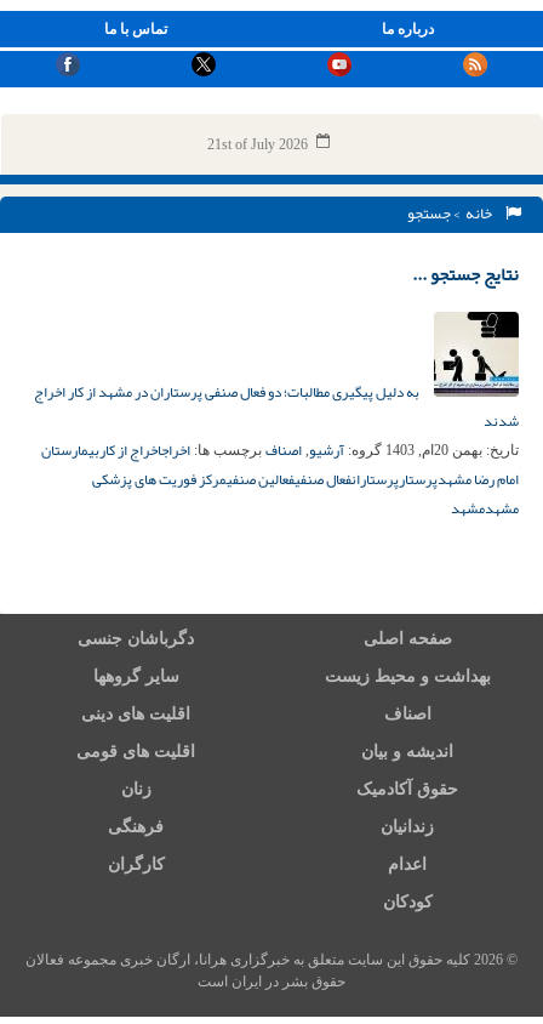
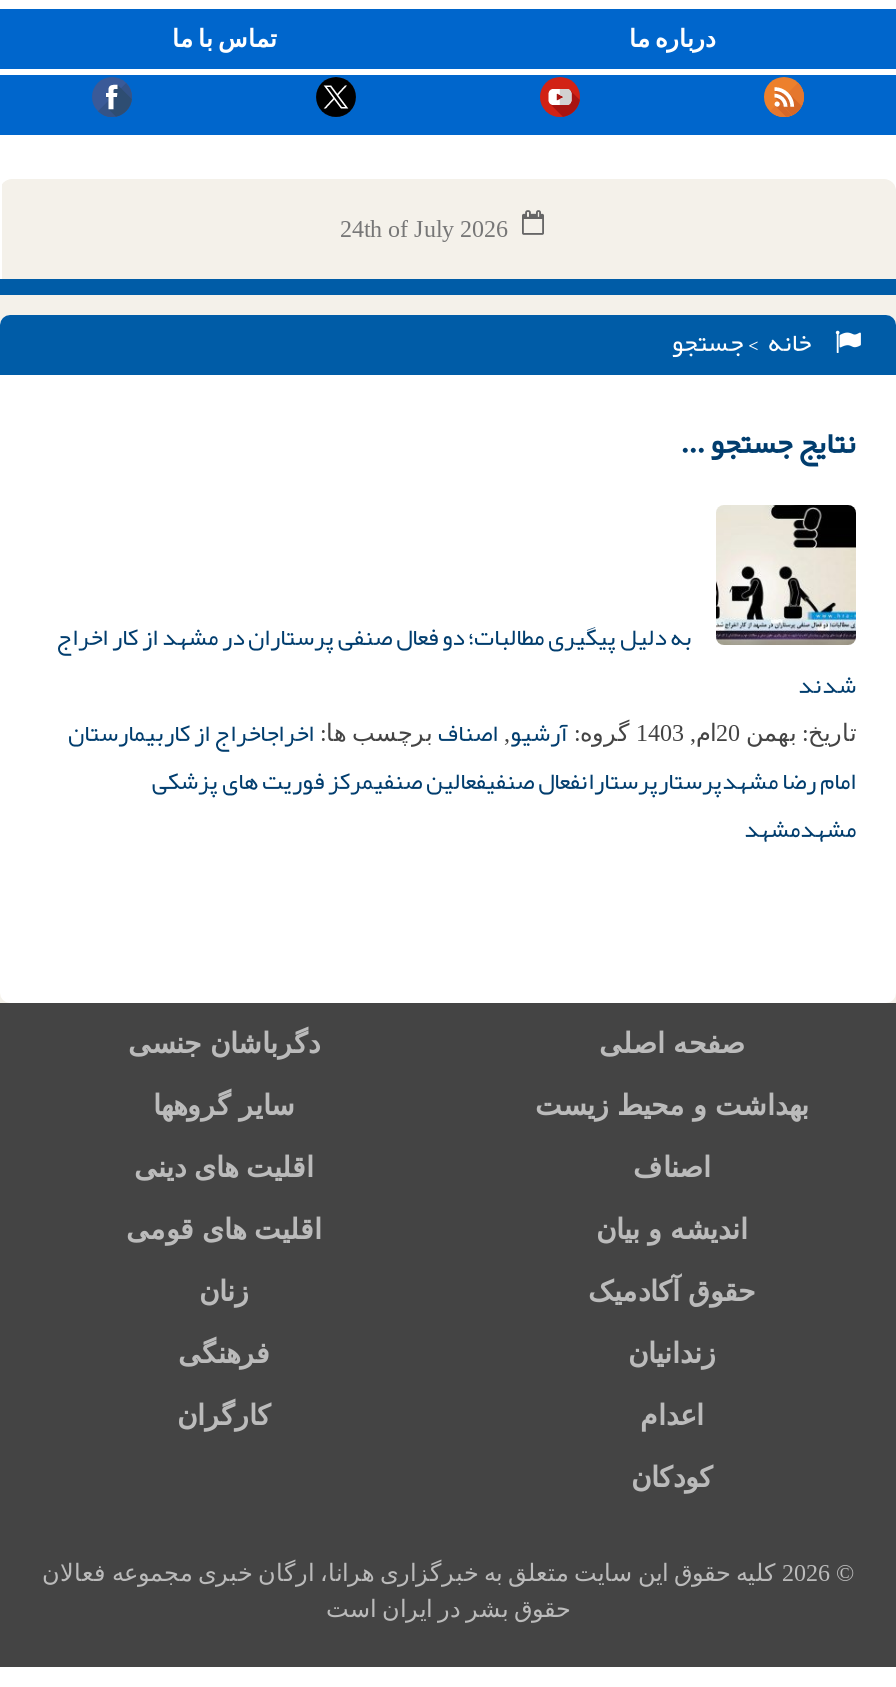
[207,136,307,153] 21st of July 2026 -> [340,215,508,243] 24th of July 2026

